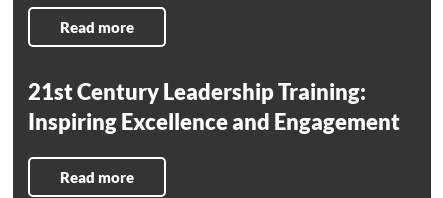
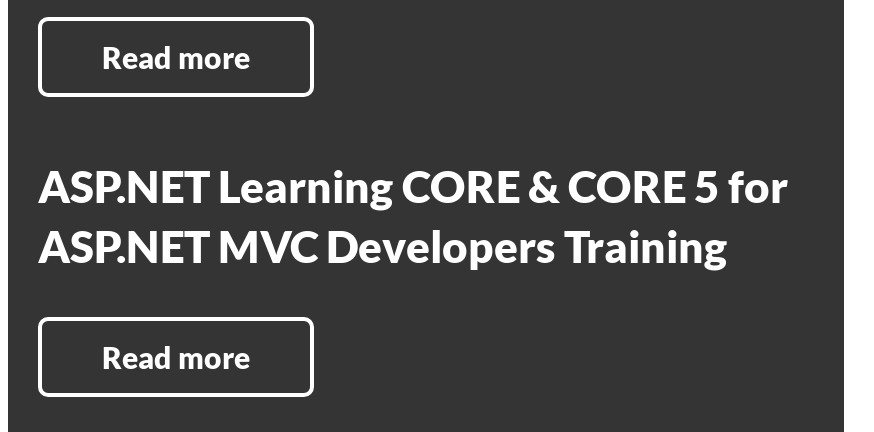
[28,78,400,135] 21st Century Leadership Training: | Inspiring Excellence and Engagement -> [38,159,788,273] ASP.NET Learning CORE & CORE 5 for | ASP.NET MVC Developers Training

